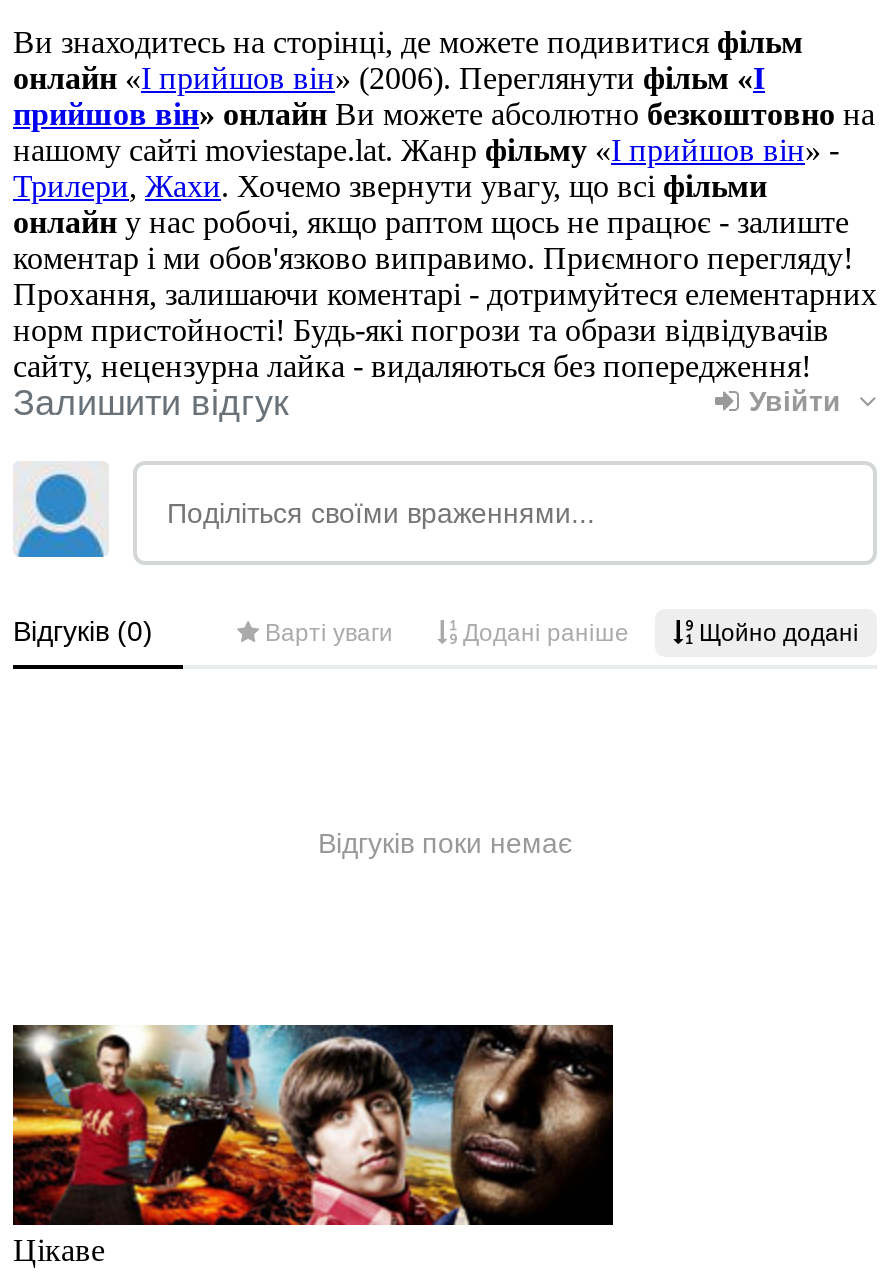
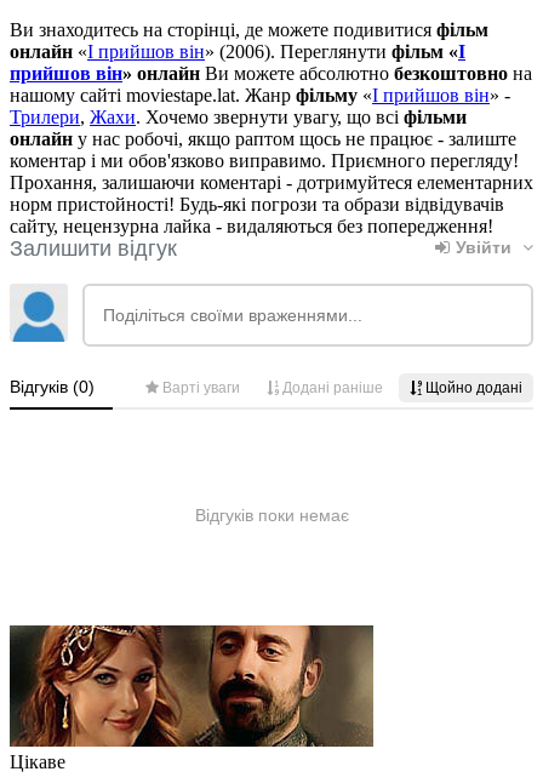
[11,1023,615,1227] [image] -> [8,624,375,748] [image]

